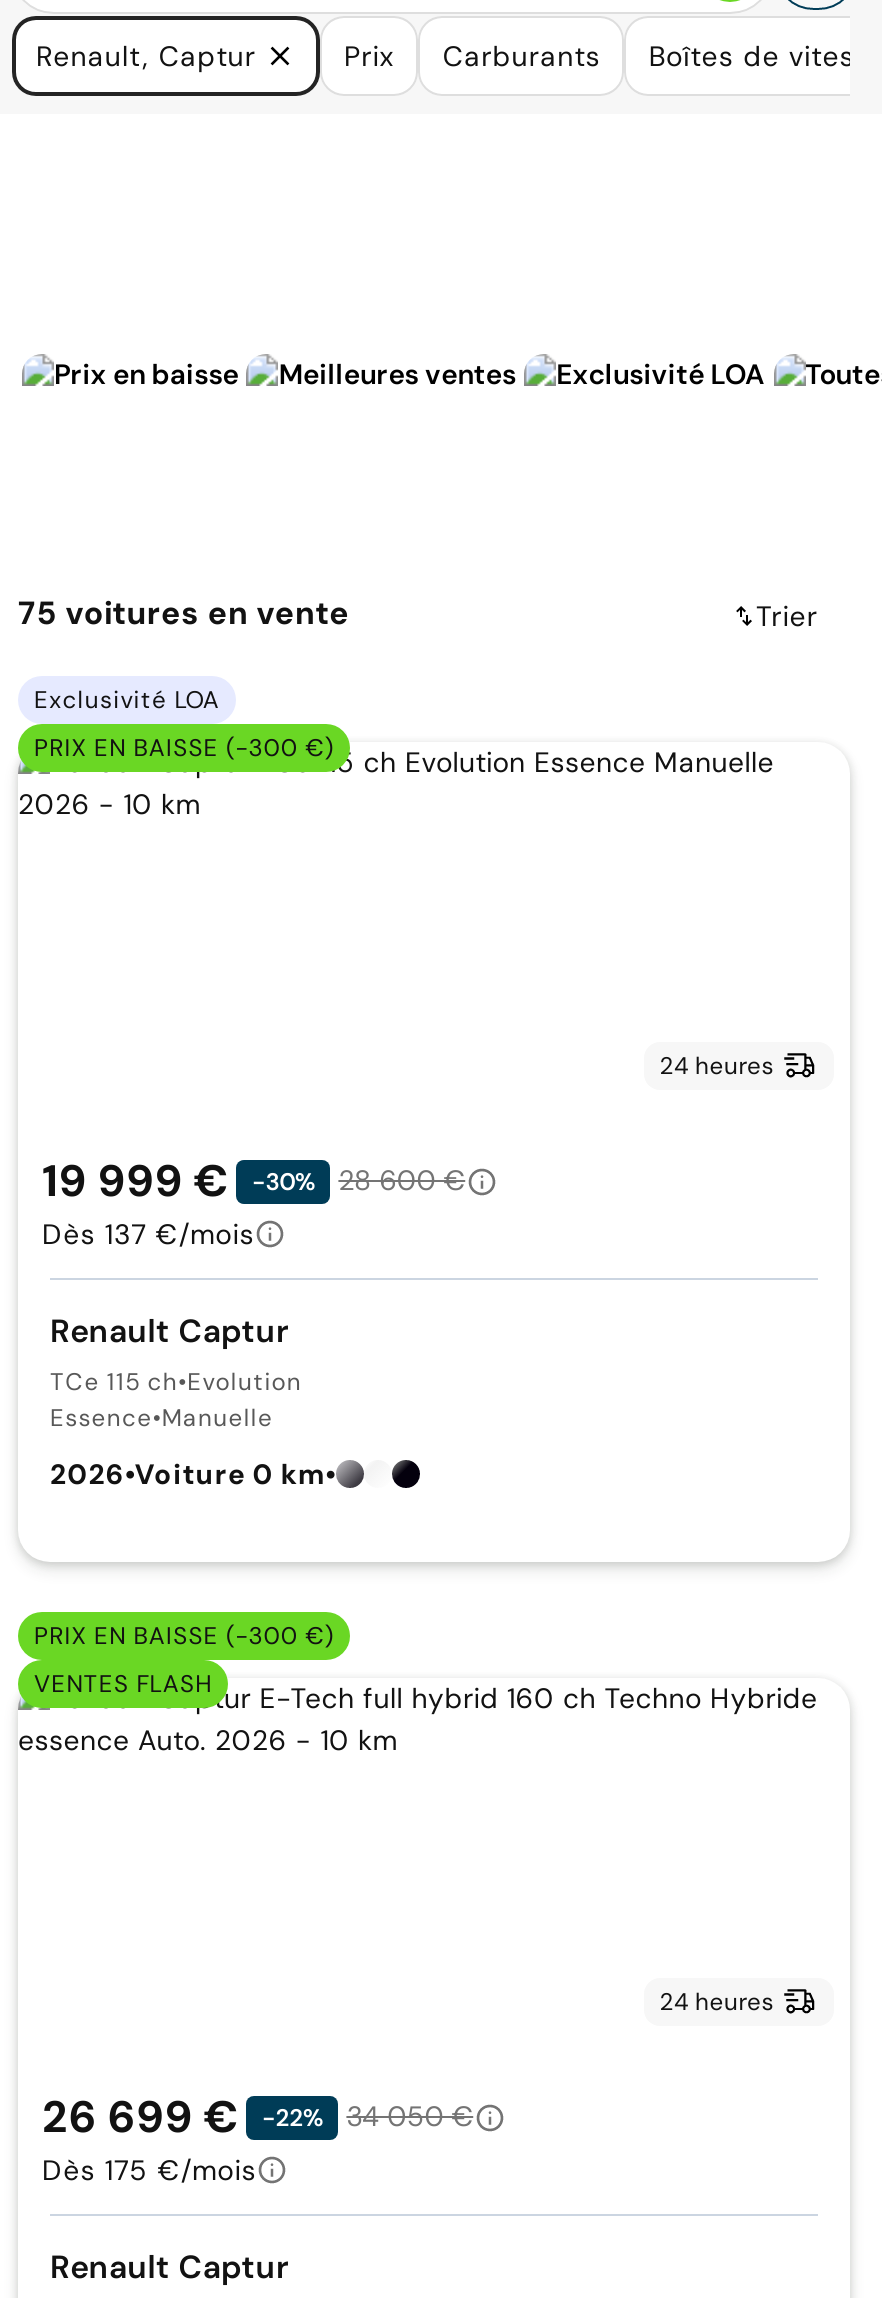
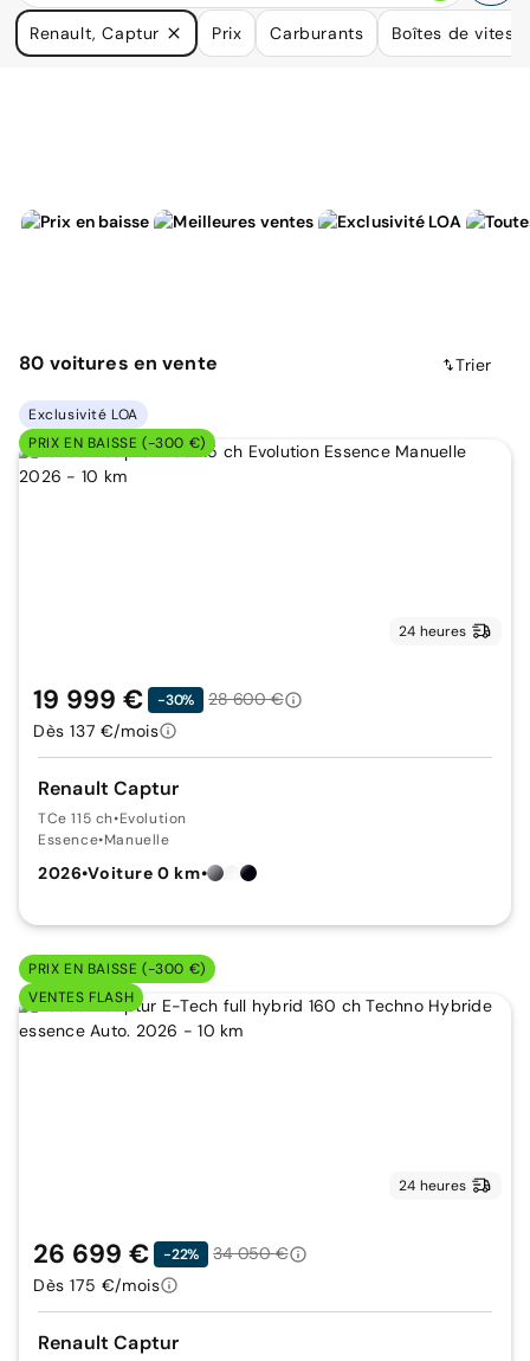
[18,593,350,635] 75 voitures en vente -> [19,351,217,376] 80 voitures en vente

